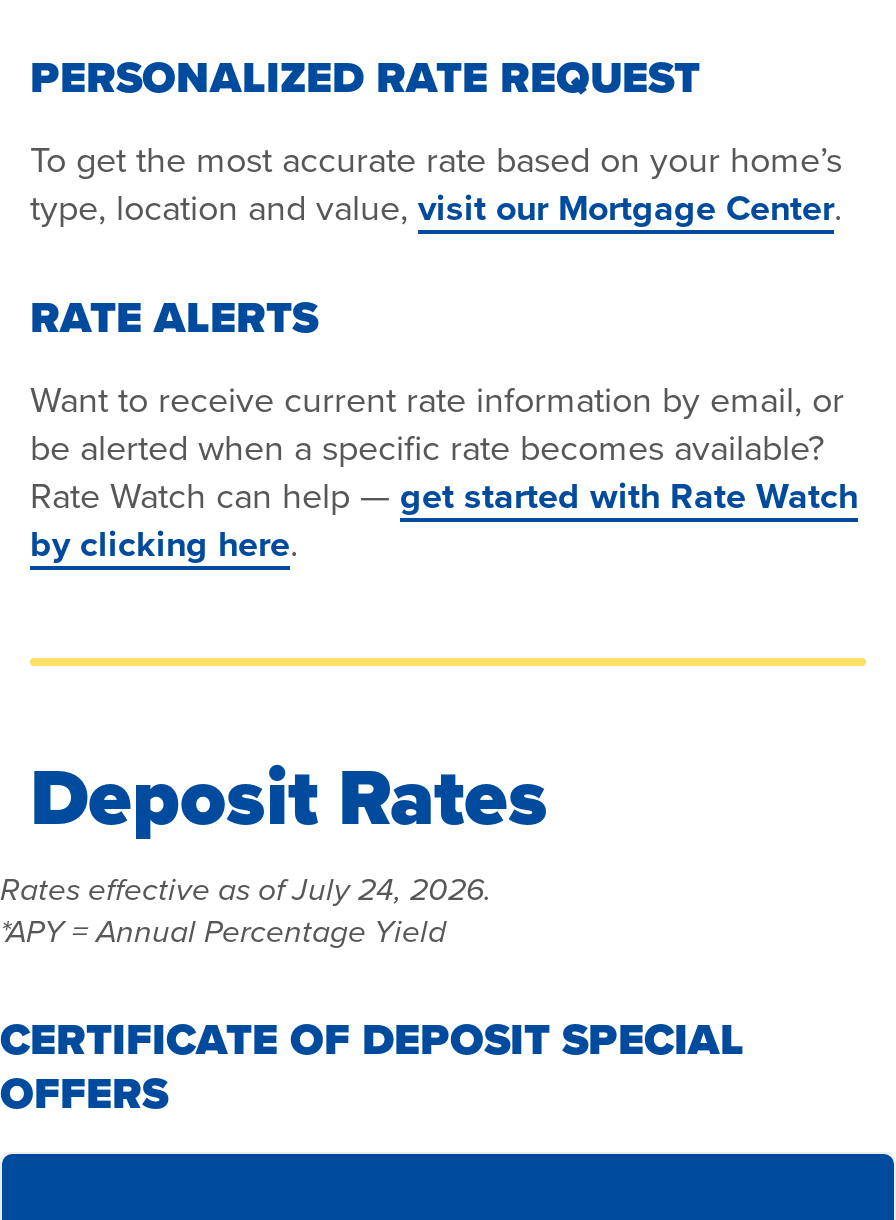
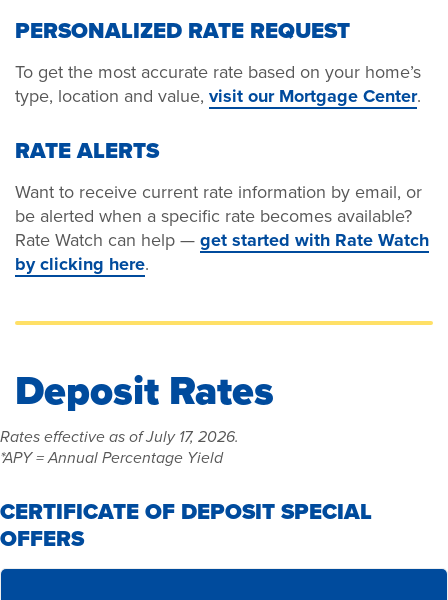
[0,870,492,910] Rates effective as of July 24, 2026. -> [0,427,239,447] Rates effective as of July 17, 2026.

